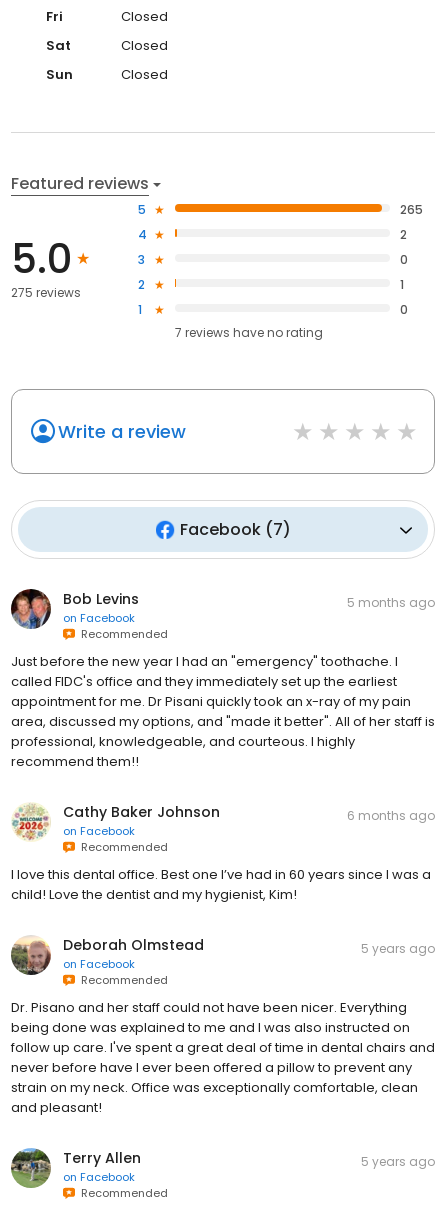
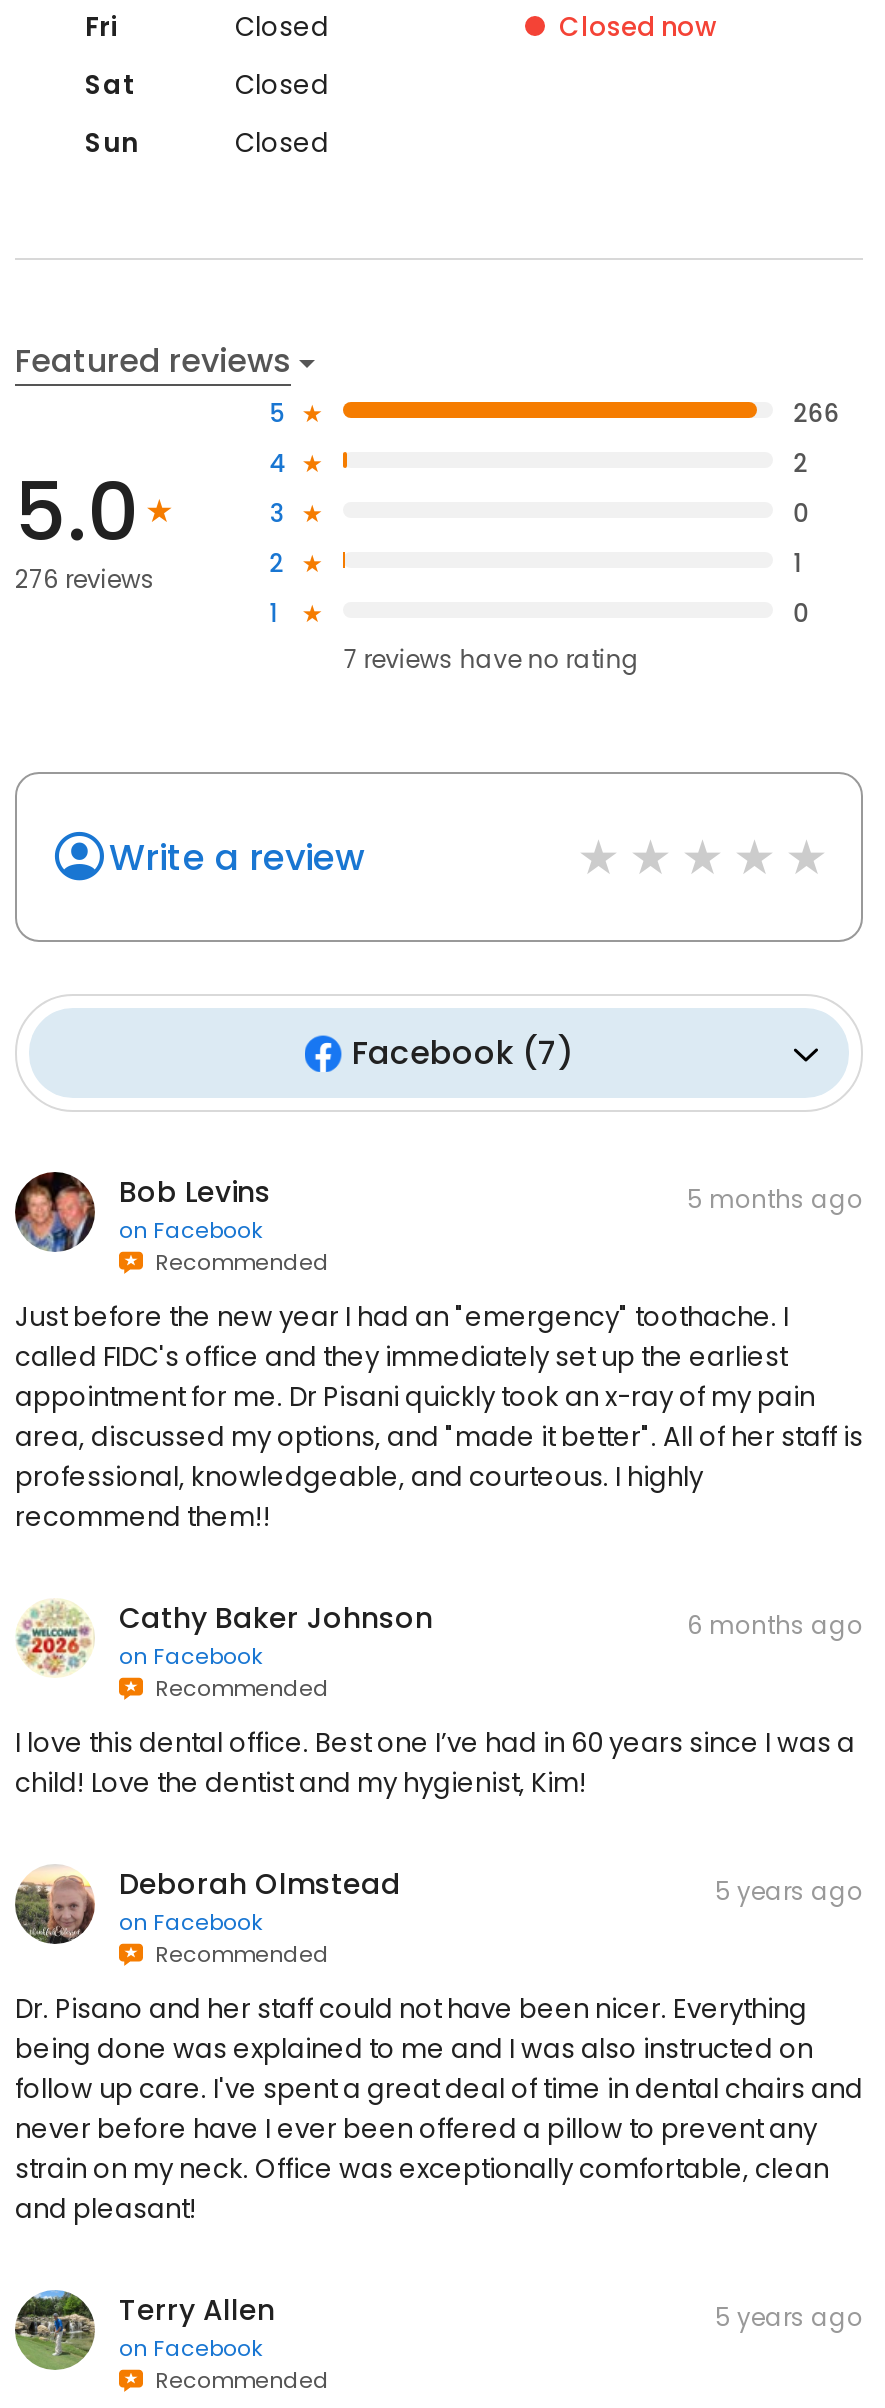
none -> [559,8,717,46] Closed now
[400,201,423,218] 265 -> [793,396,839,430] 266
[11,284,81,301] 275 reviews -> [15,561,155,595] 276 reviews

